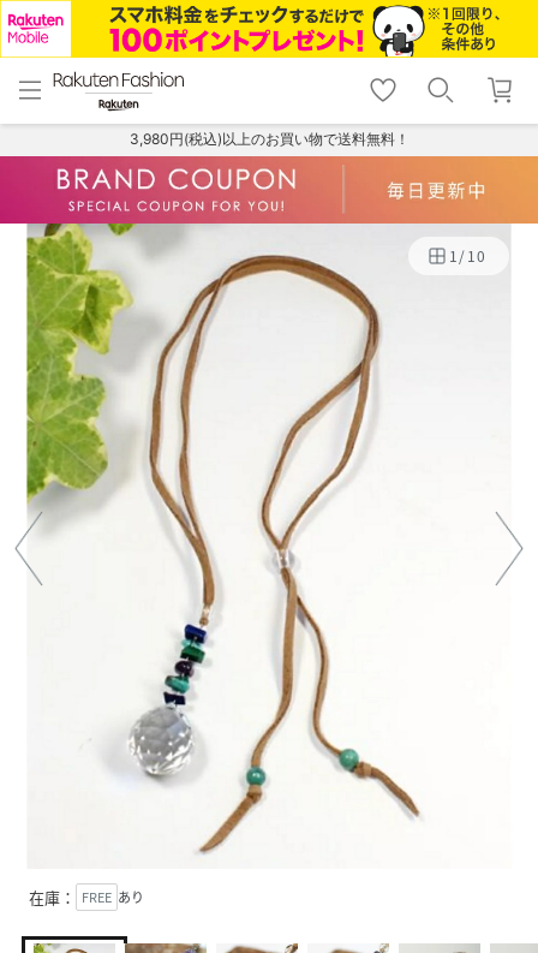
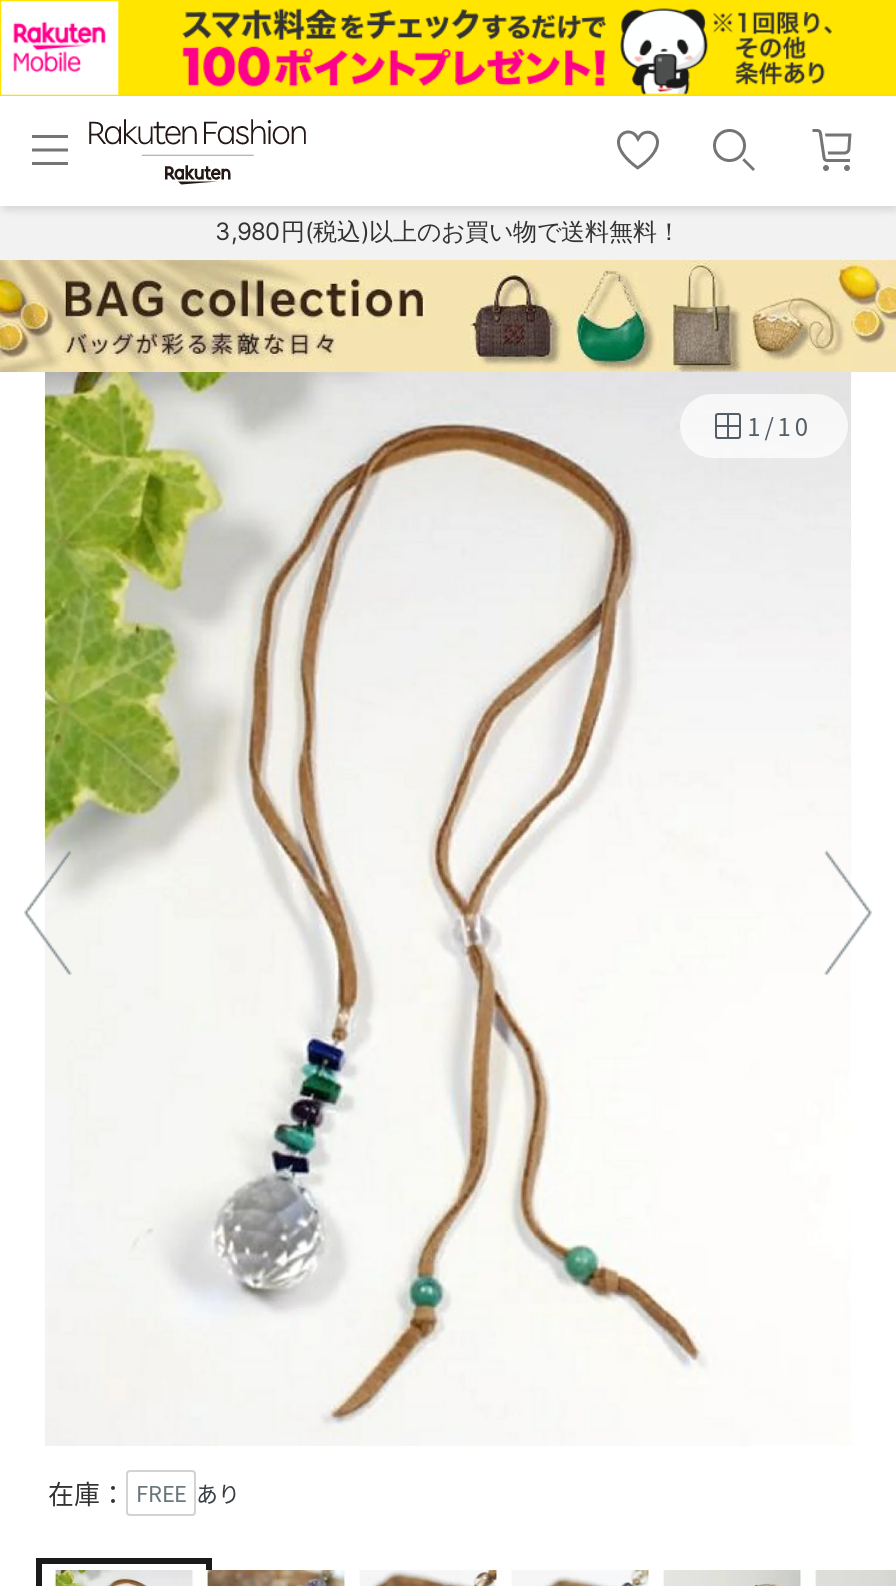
[4,155,534,225] [image] -> [6,260,890,374] [image]

